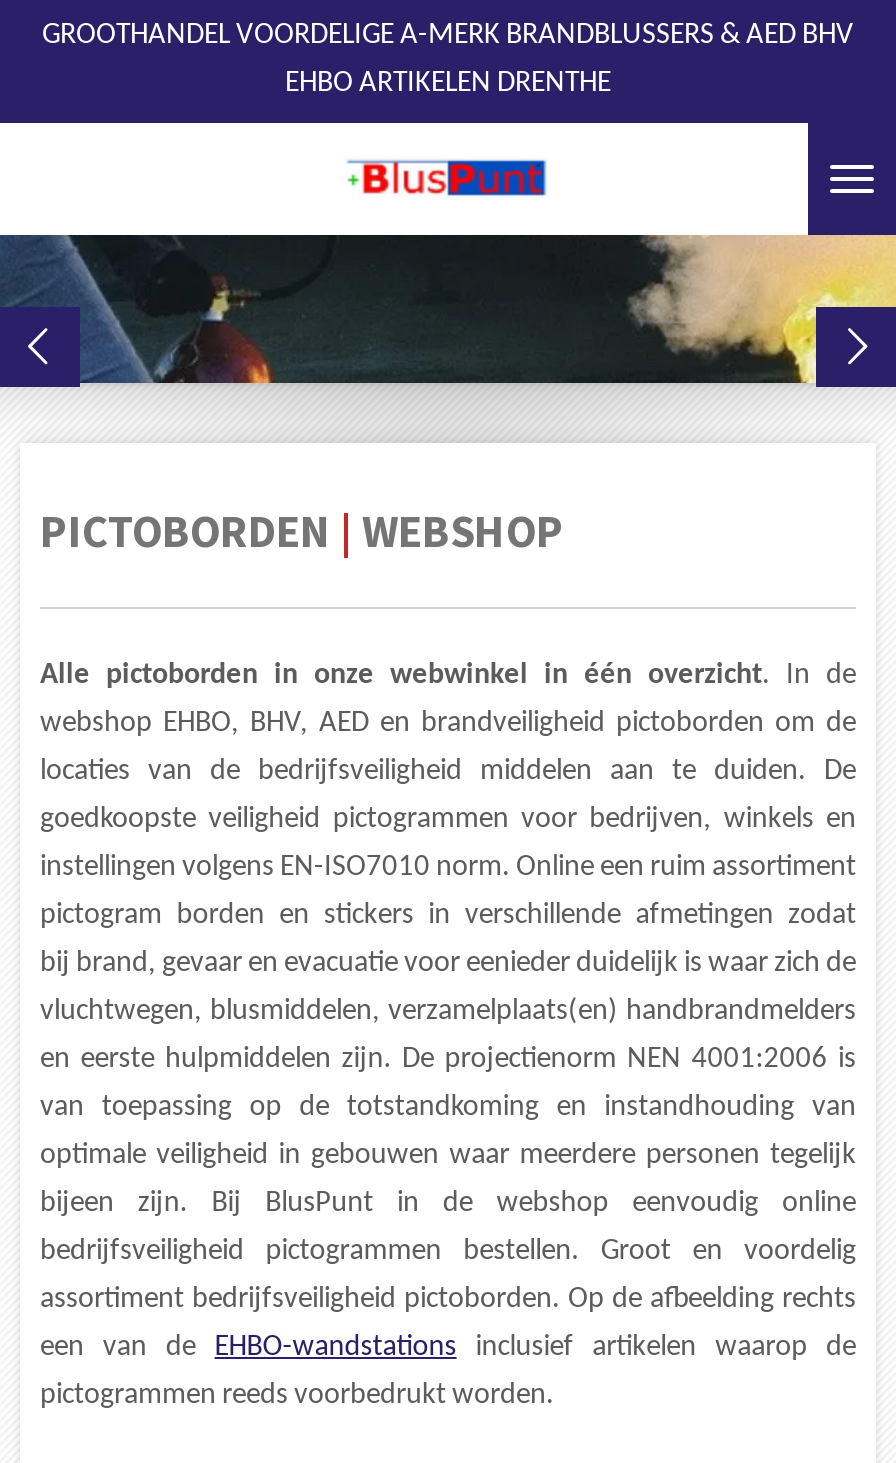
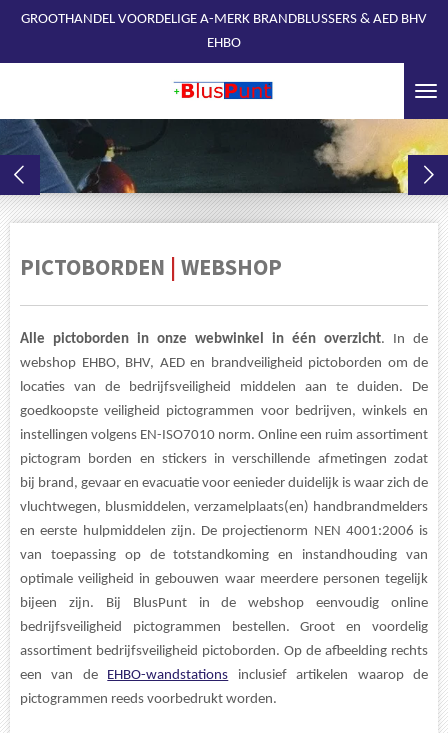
[285,68,611,98] EHBO ARTIKELEN DRENTHE -> [207,35,241,50] EHBO

